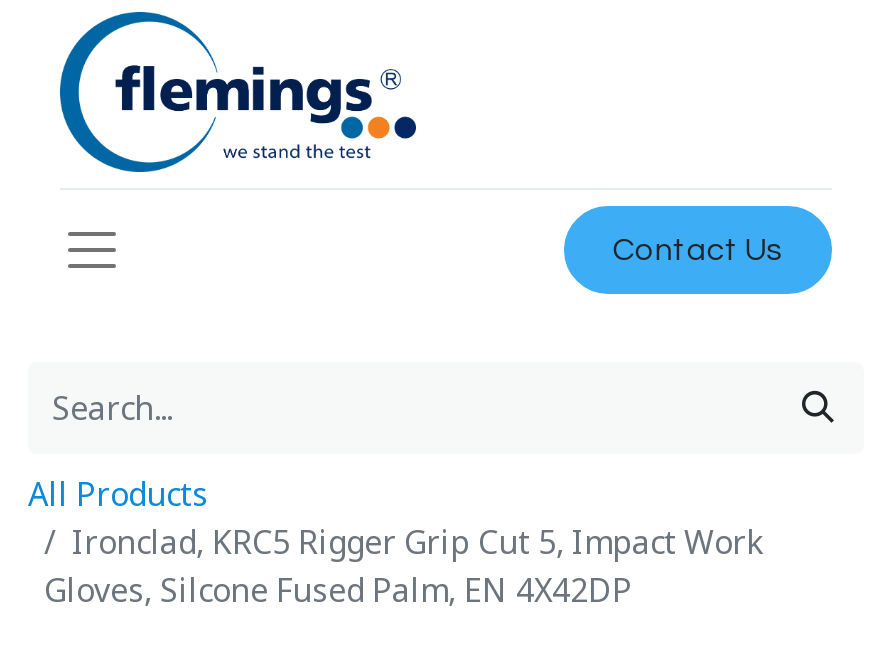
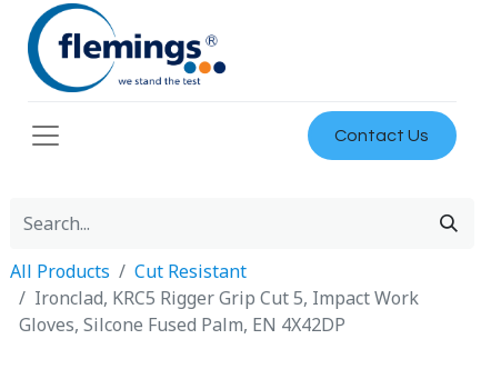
none -> [134,259,247,284] Cut Resistant

